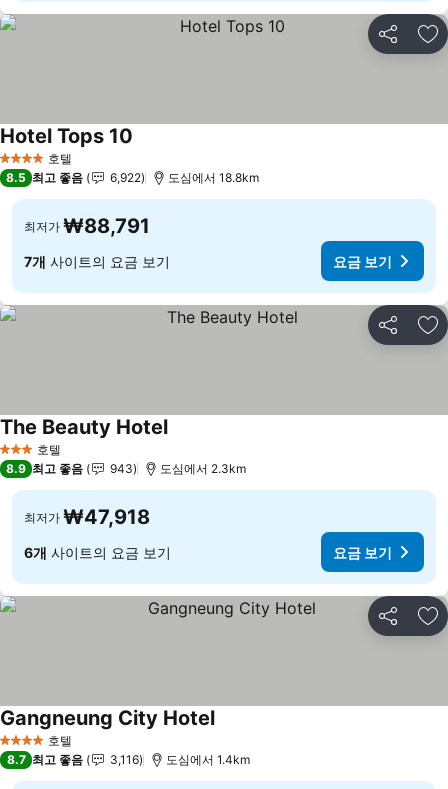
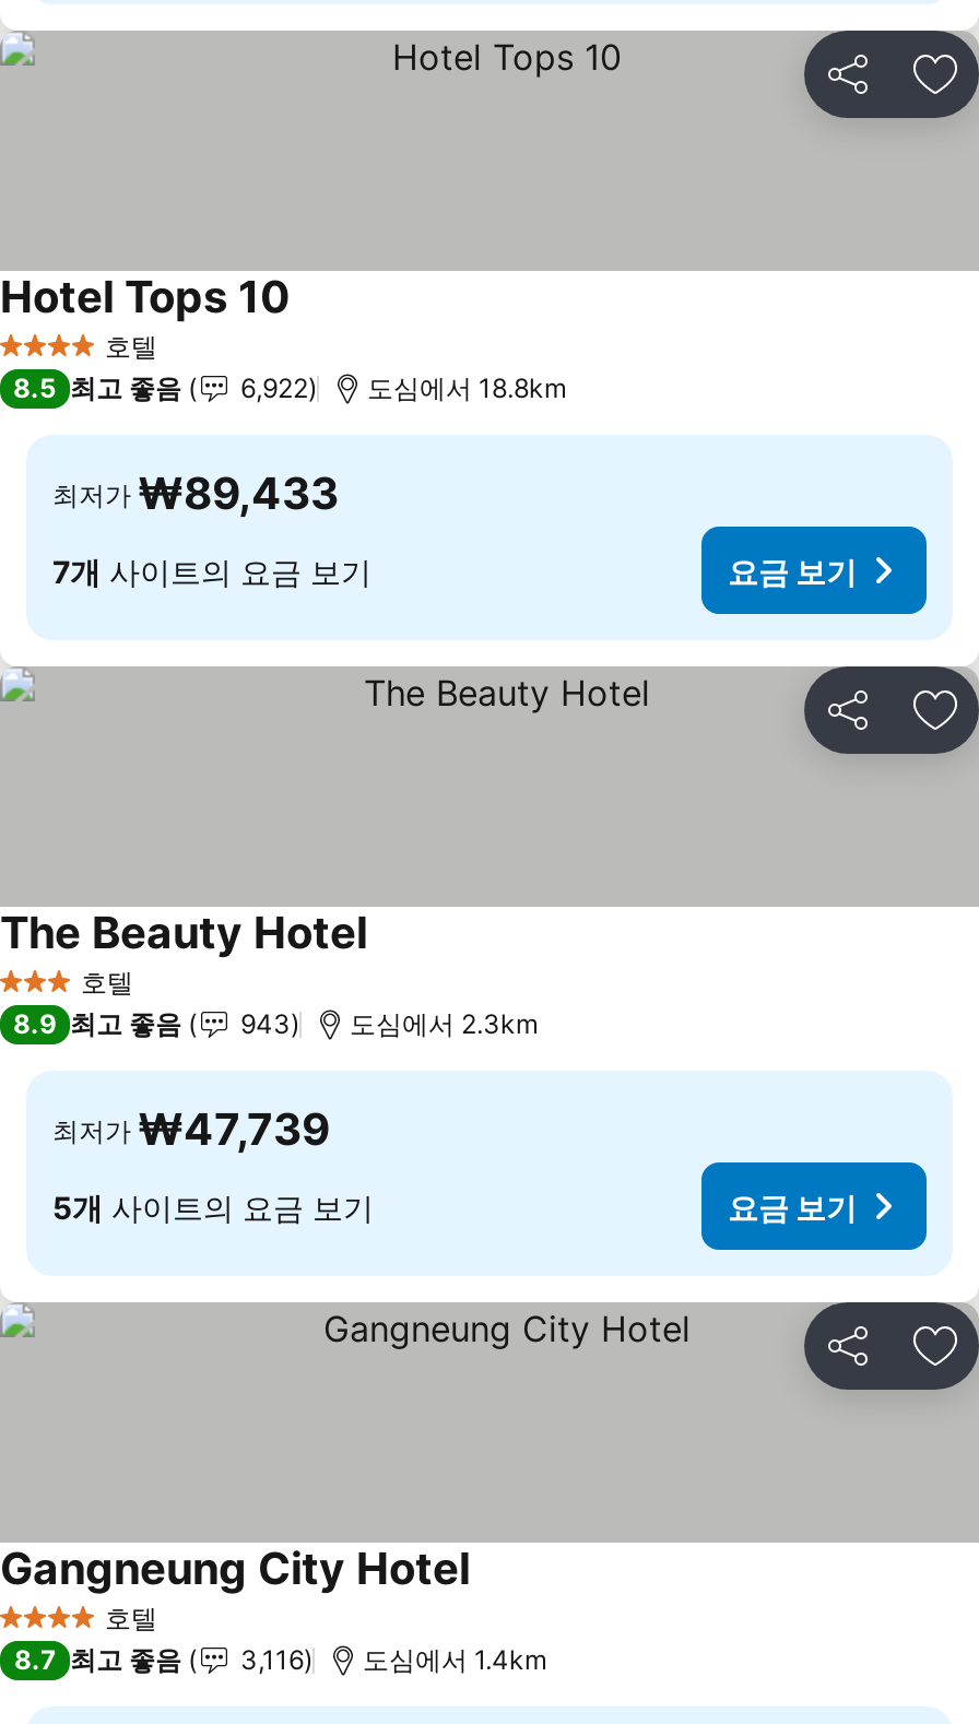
[24,214,150,238] 최저가 ₩88,791 -> [52,468,339,520] 최저가 ₩89,433
[24,505,150,529] 최저가 ₩47,918 -> [52,1103,330,1156] 최저가 ₩47,739
[24,543,171,560] 6개 사이트의 요금 보기 -> [52,1188,374,1225] 5개 사이트의 요금 보기

